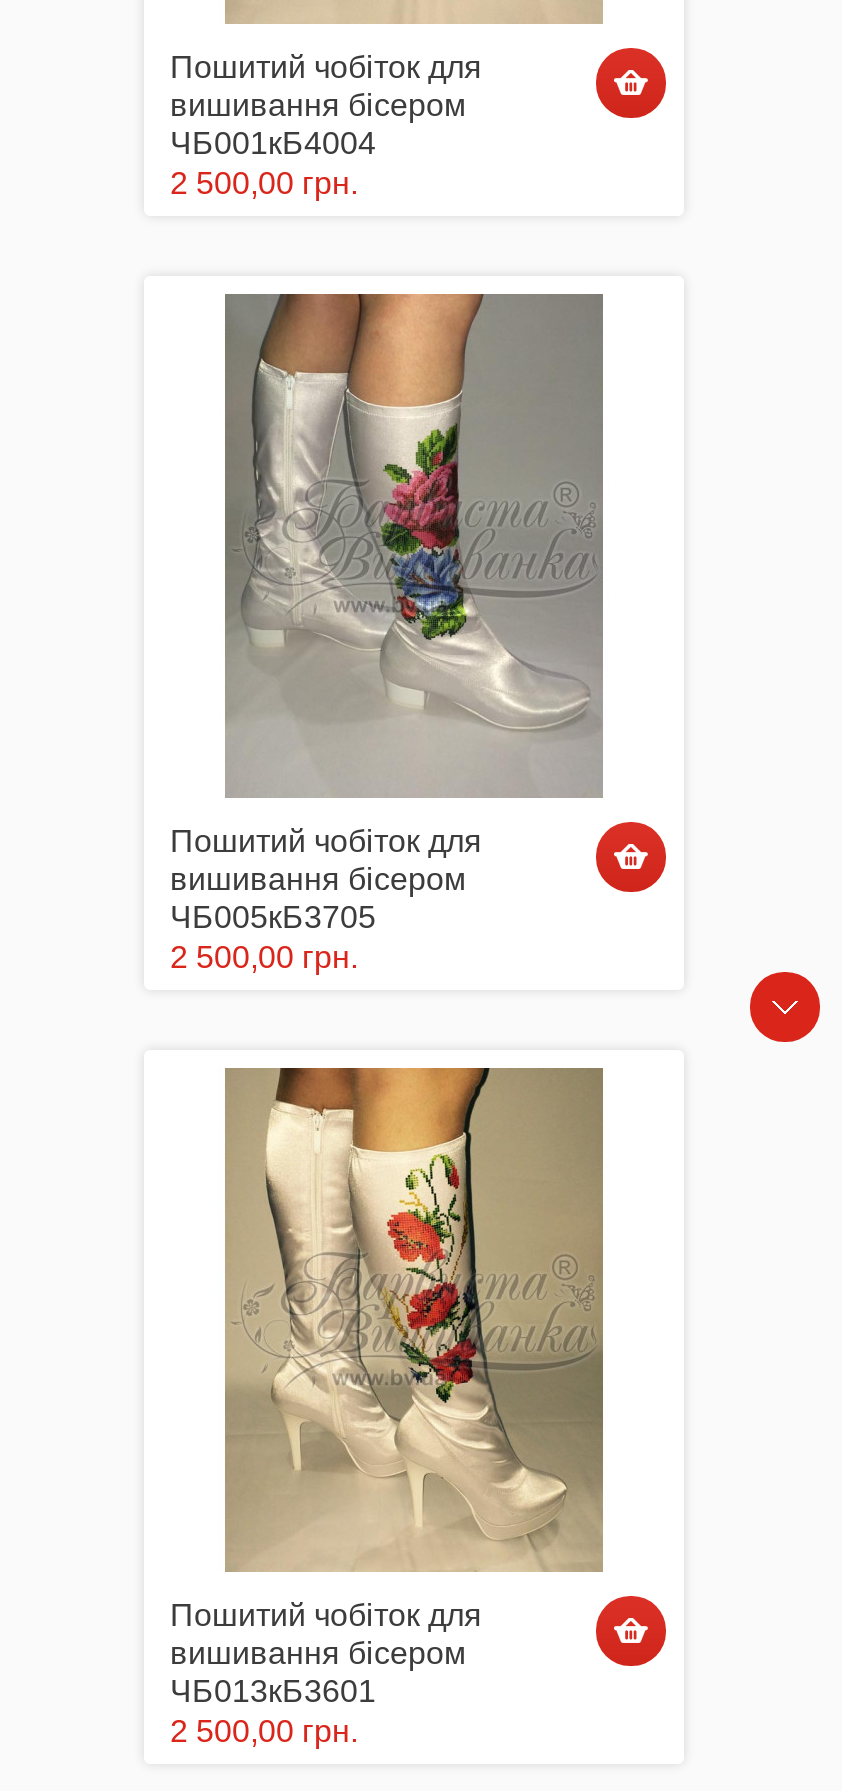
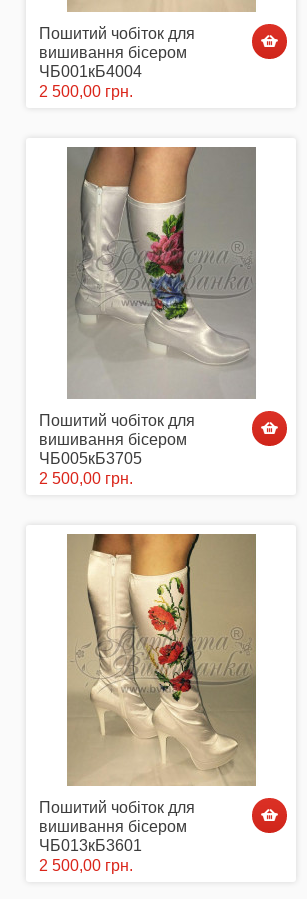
[748,970,822,1044] [image] -> none

